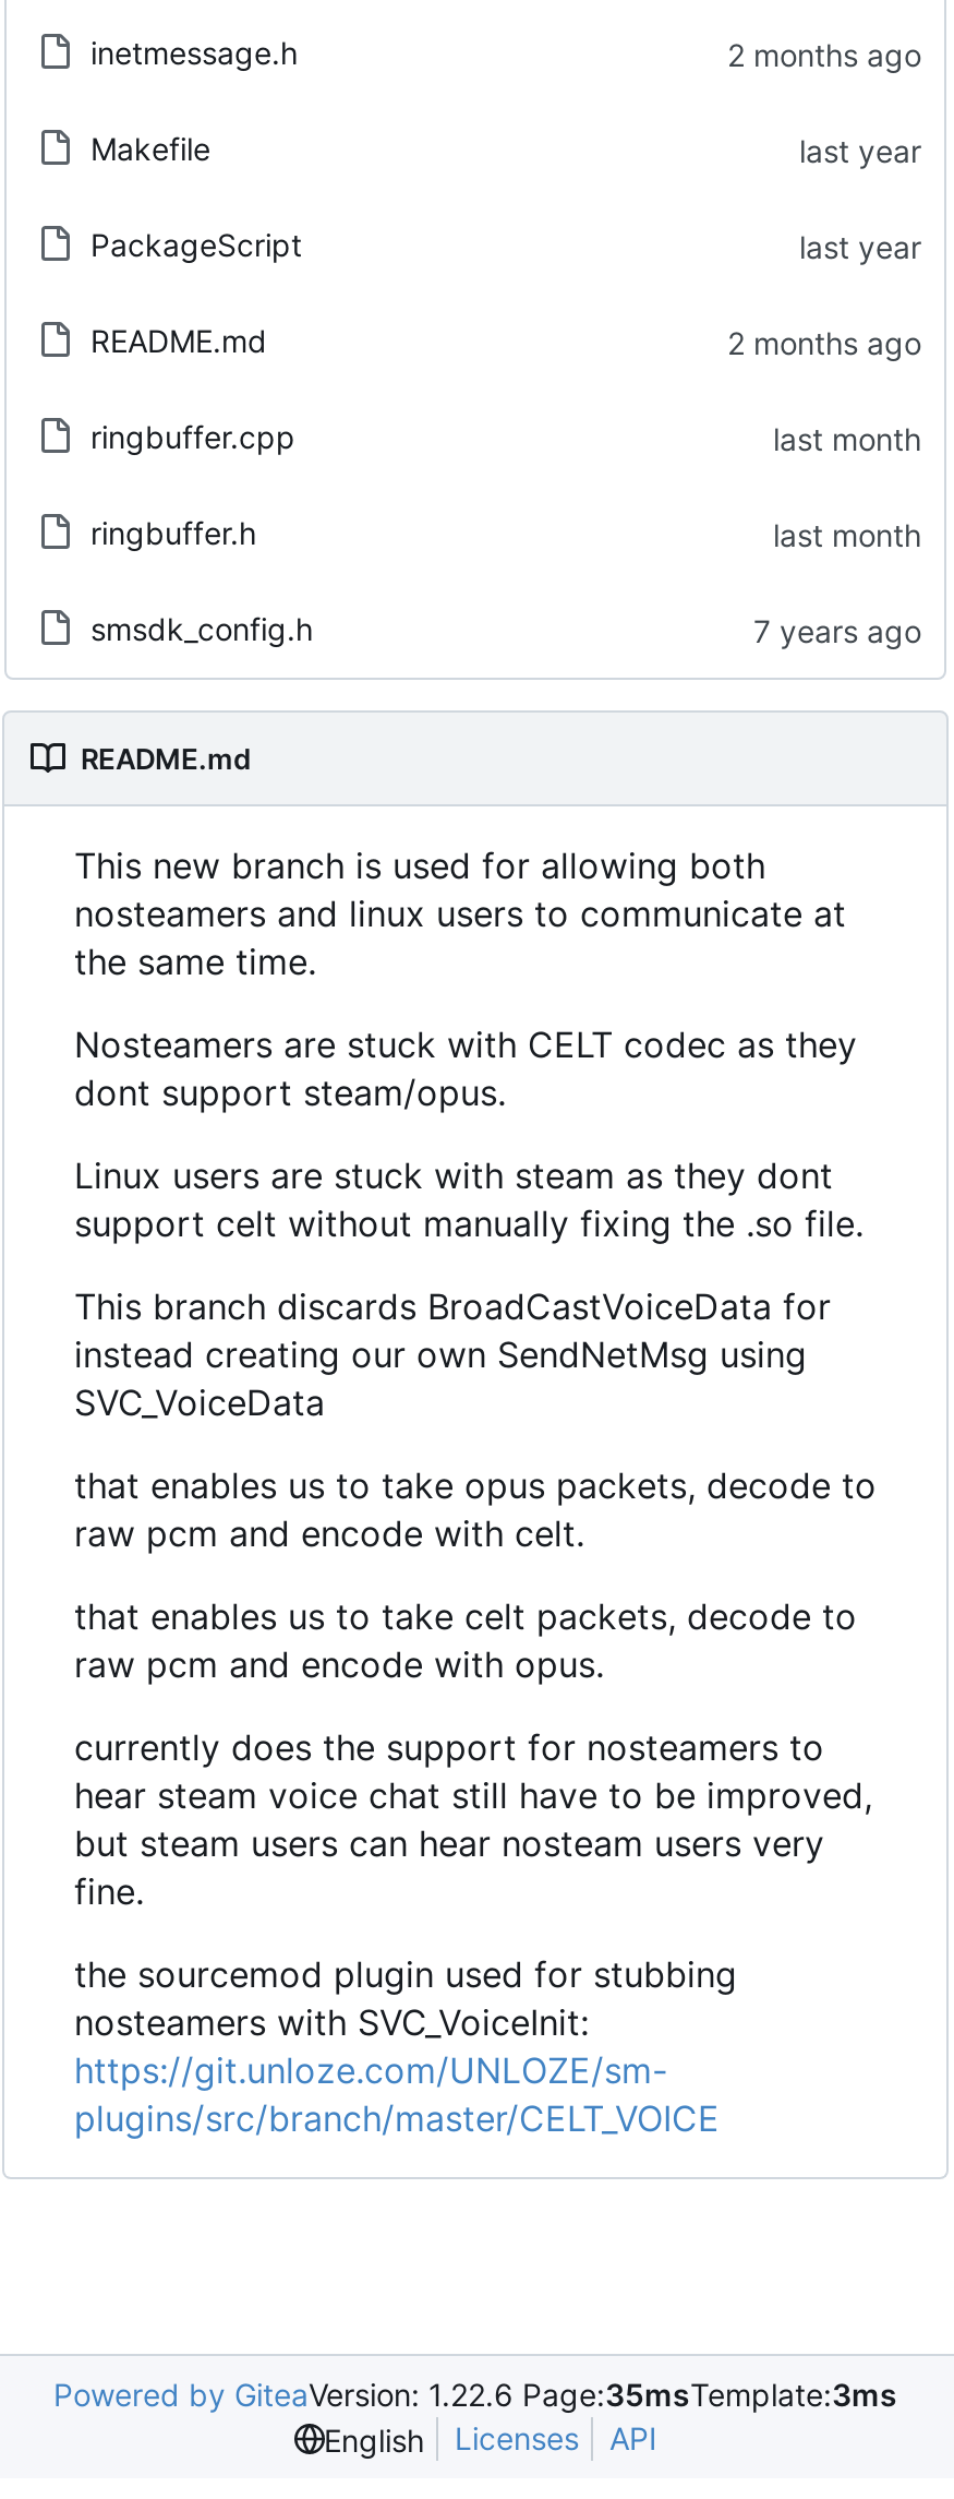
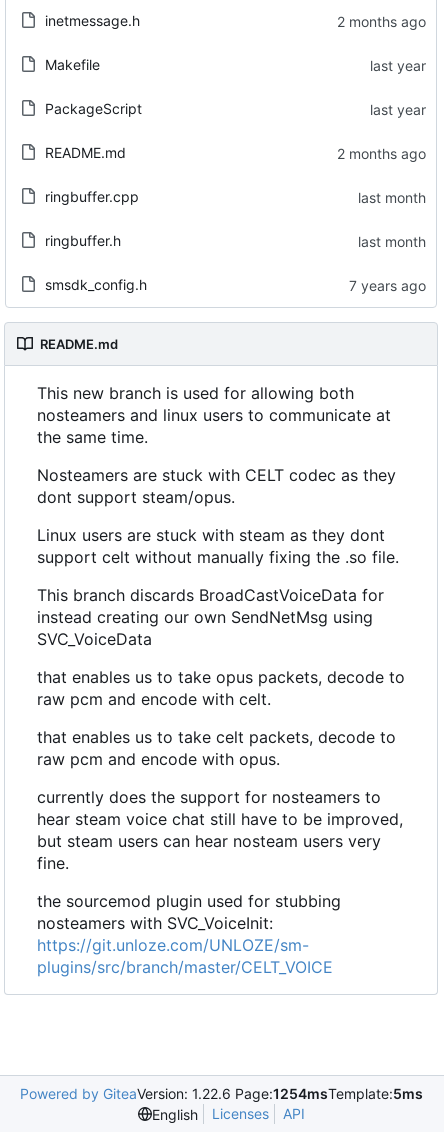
[53,2377,897,2414] Powered by GiteaVersion: 1.22.6 Page:35msTemplate:3ms -> [19,1085,422,1102] Powered by GiteaVersion: 1.22.6 Page:1254msTemplate:5ms

